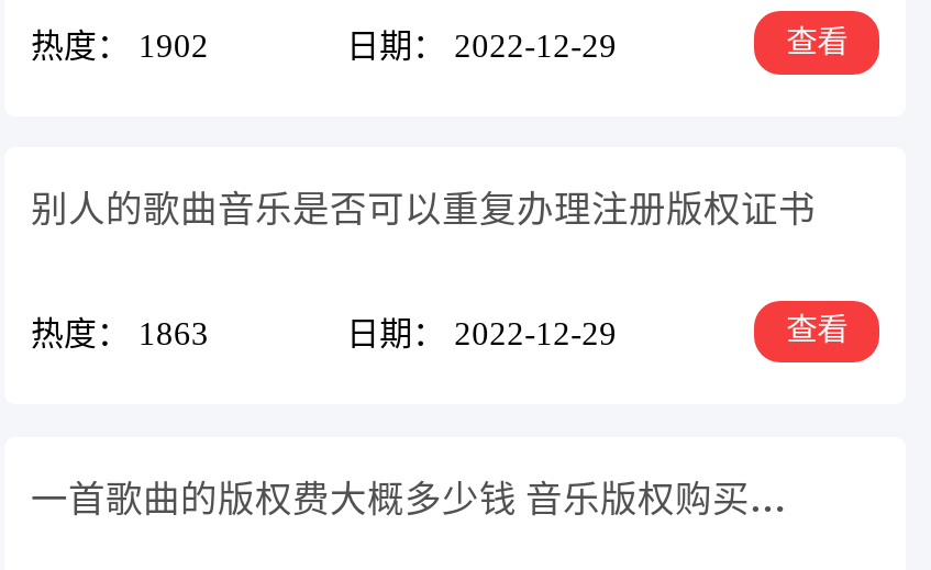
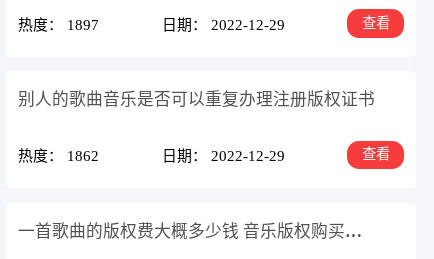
[31,29,209,64] 热度： 1902 -> [18,17,99,33] 热度： 1897
[31,317,209,352] 热度： 1863 -> [18,148,99,164] 热度： 1862

